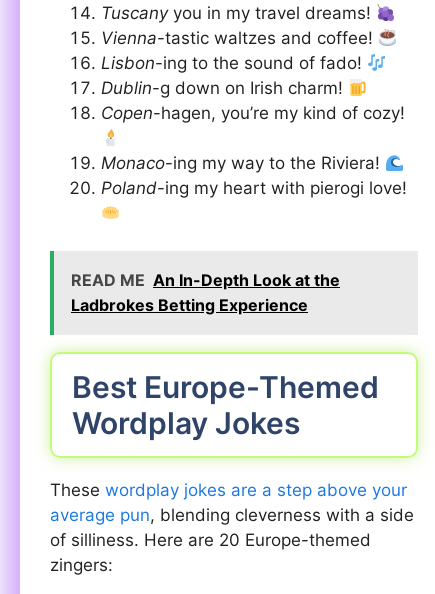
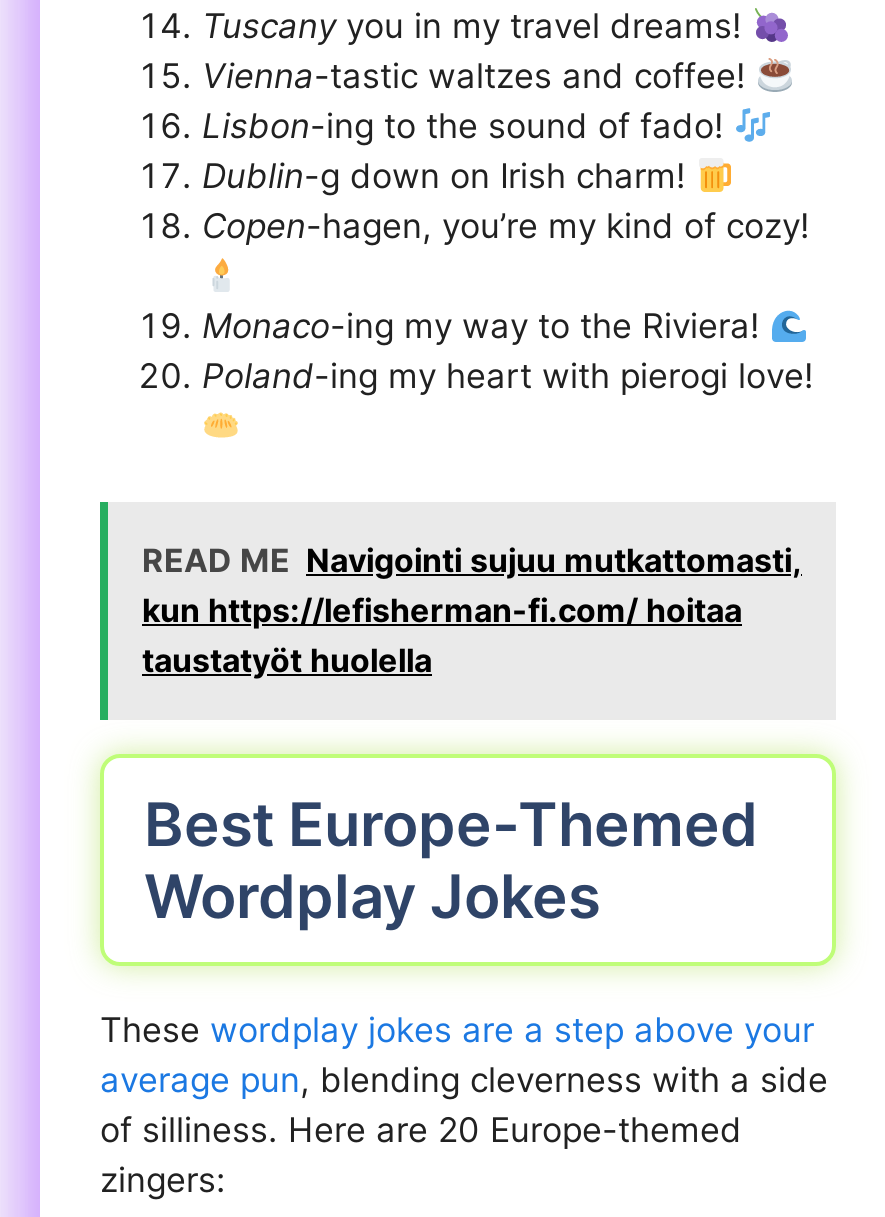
[71,270,340,315] READ ME An In-Depth Look at the | Ladbrokes Betting Experience -> [142,541,802,681] READ ME Navigointi sujuu mutkattomasti, | kun https://lefisherman-fi.com/ hoitaa | taustatyöt huolella

